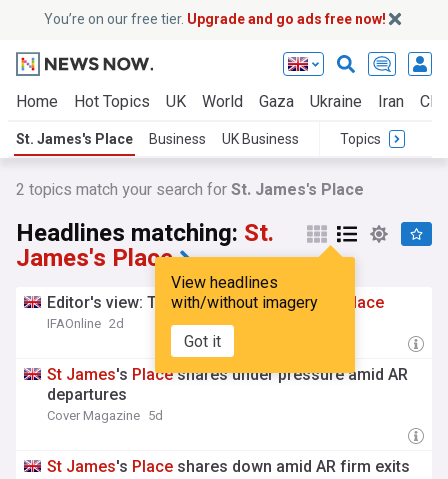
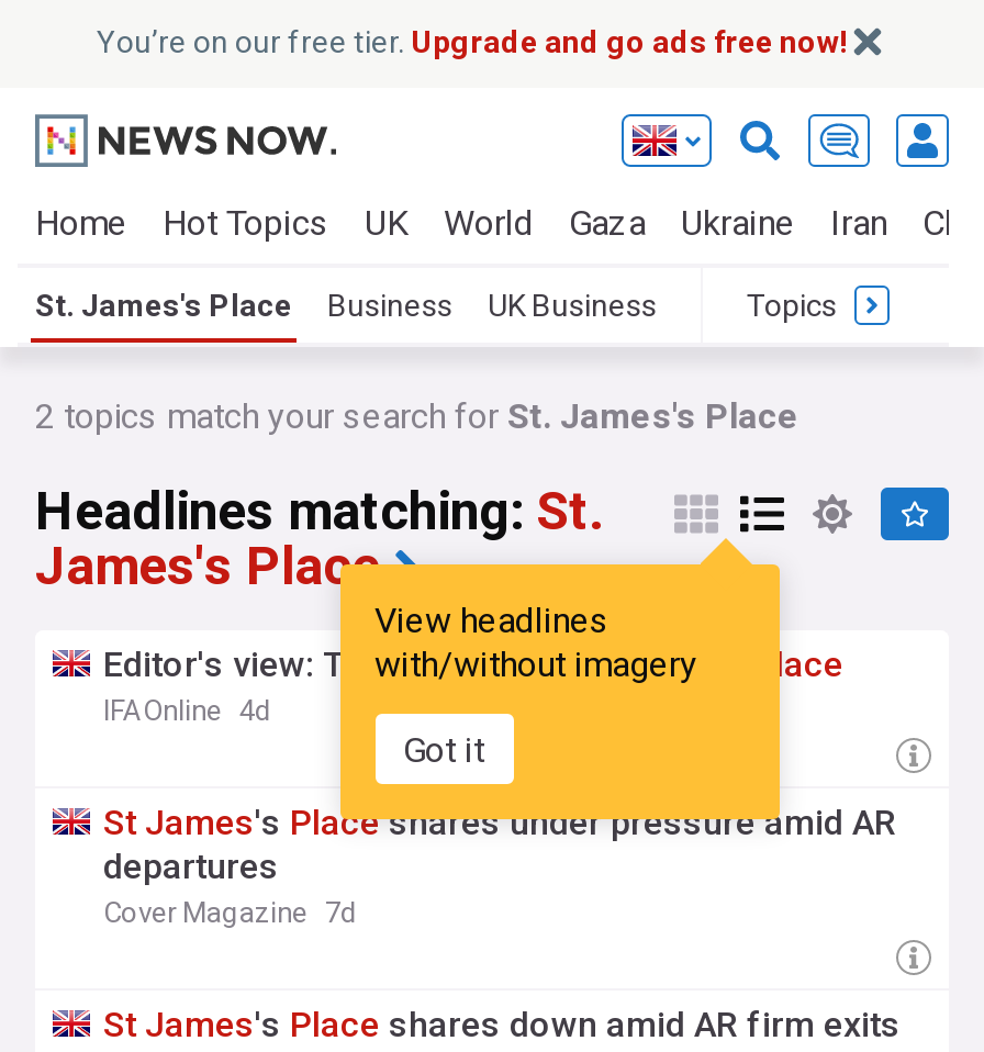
[47,316,124,331] IFAOnline 2d -> [103,694,272,727] IFAOnline 4d
[47,408,163,423] Cover Magazine 5d -> [103,896,358,929] Cover Magazine 7d

